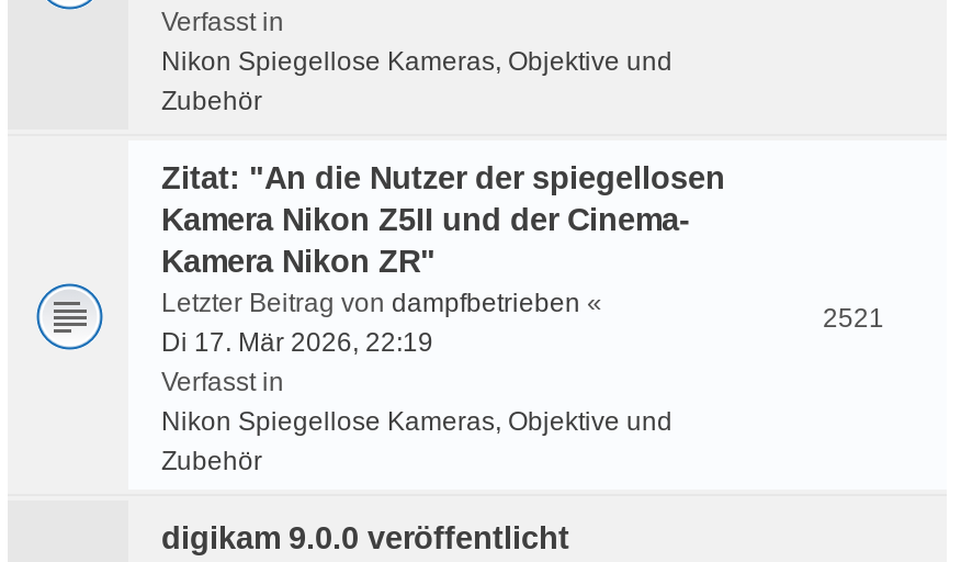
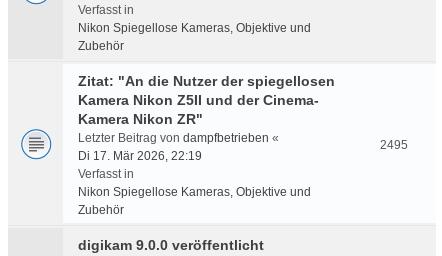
[823,303,884,334] 2521 -> [379,138,407,152] 2495

